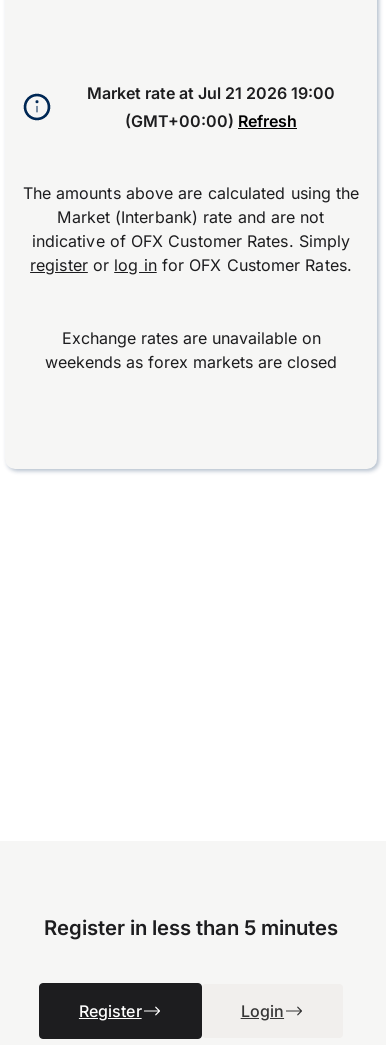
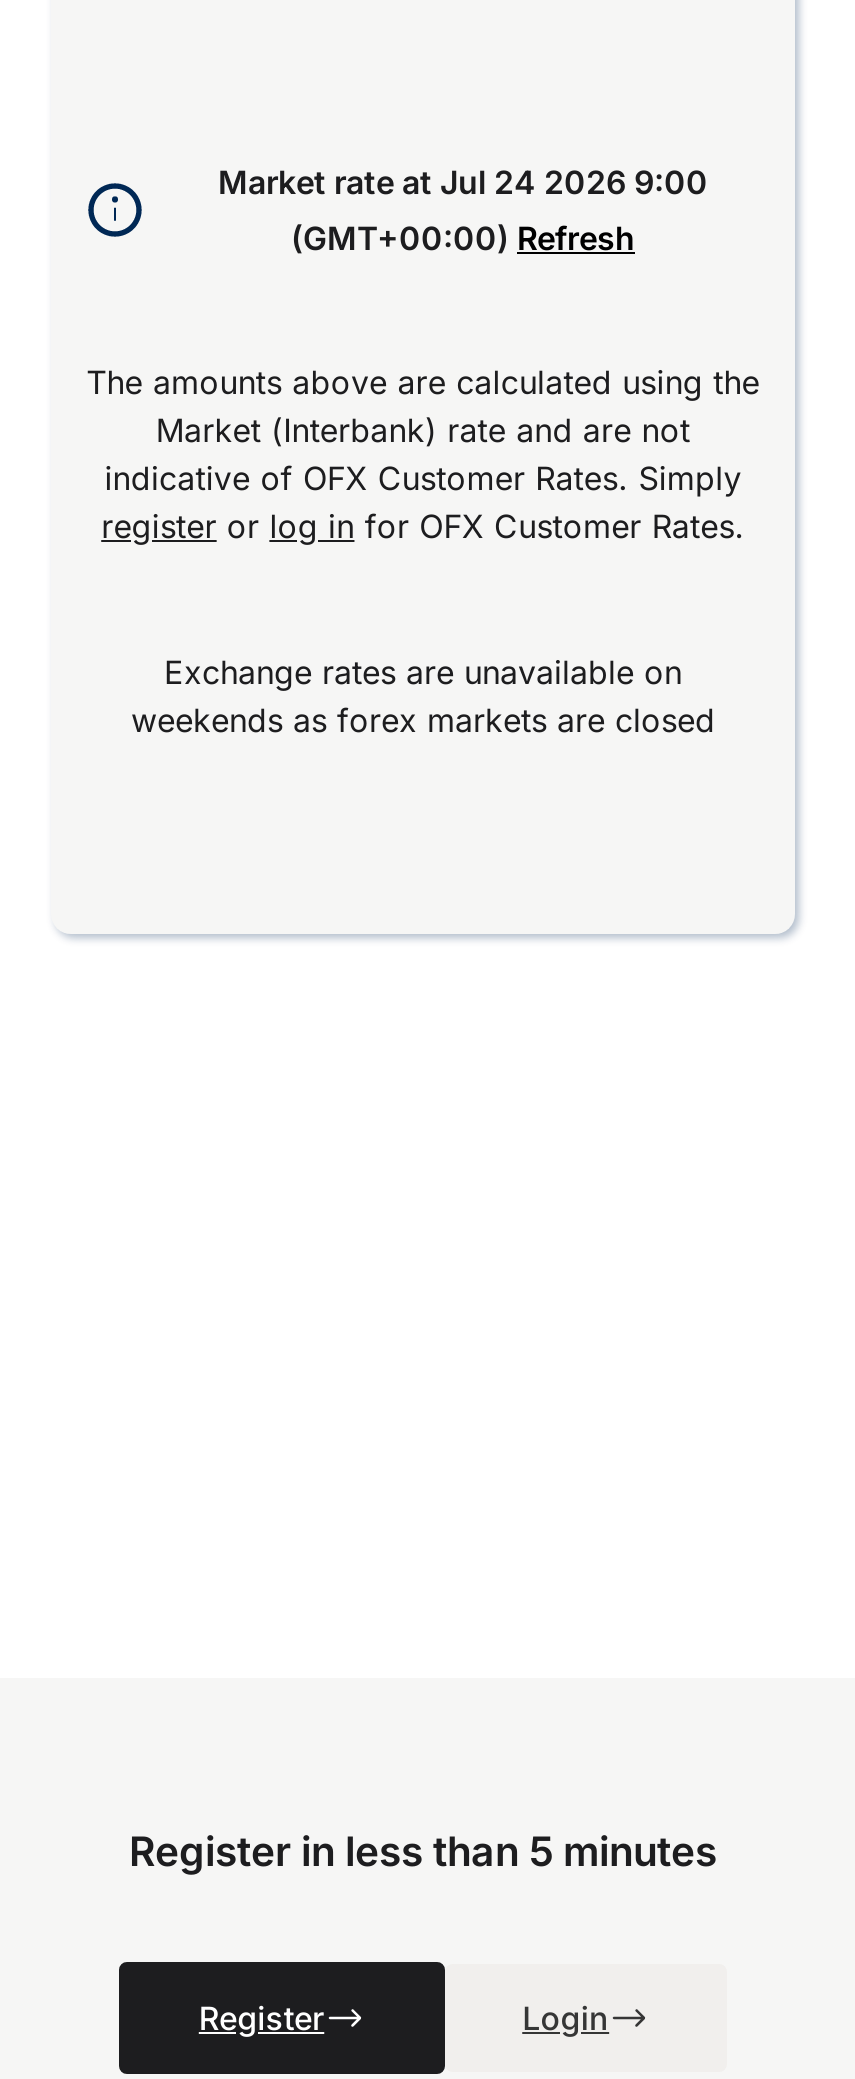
[87,83,335,103] Market rate at Jul 21 2026 19:00 -> [218,162,708,202] Market rate at Jul 24 2026 9:00

